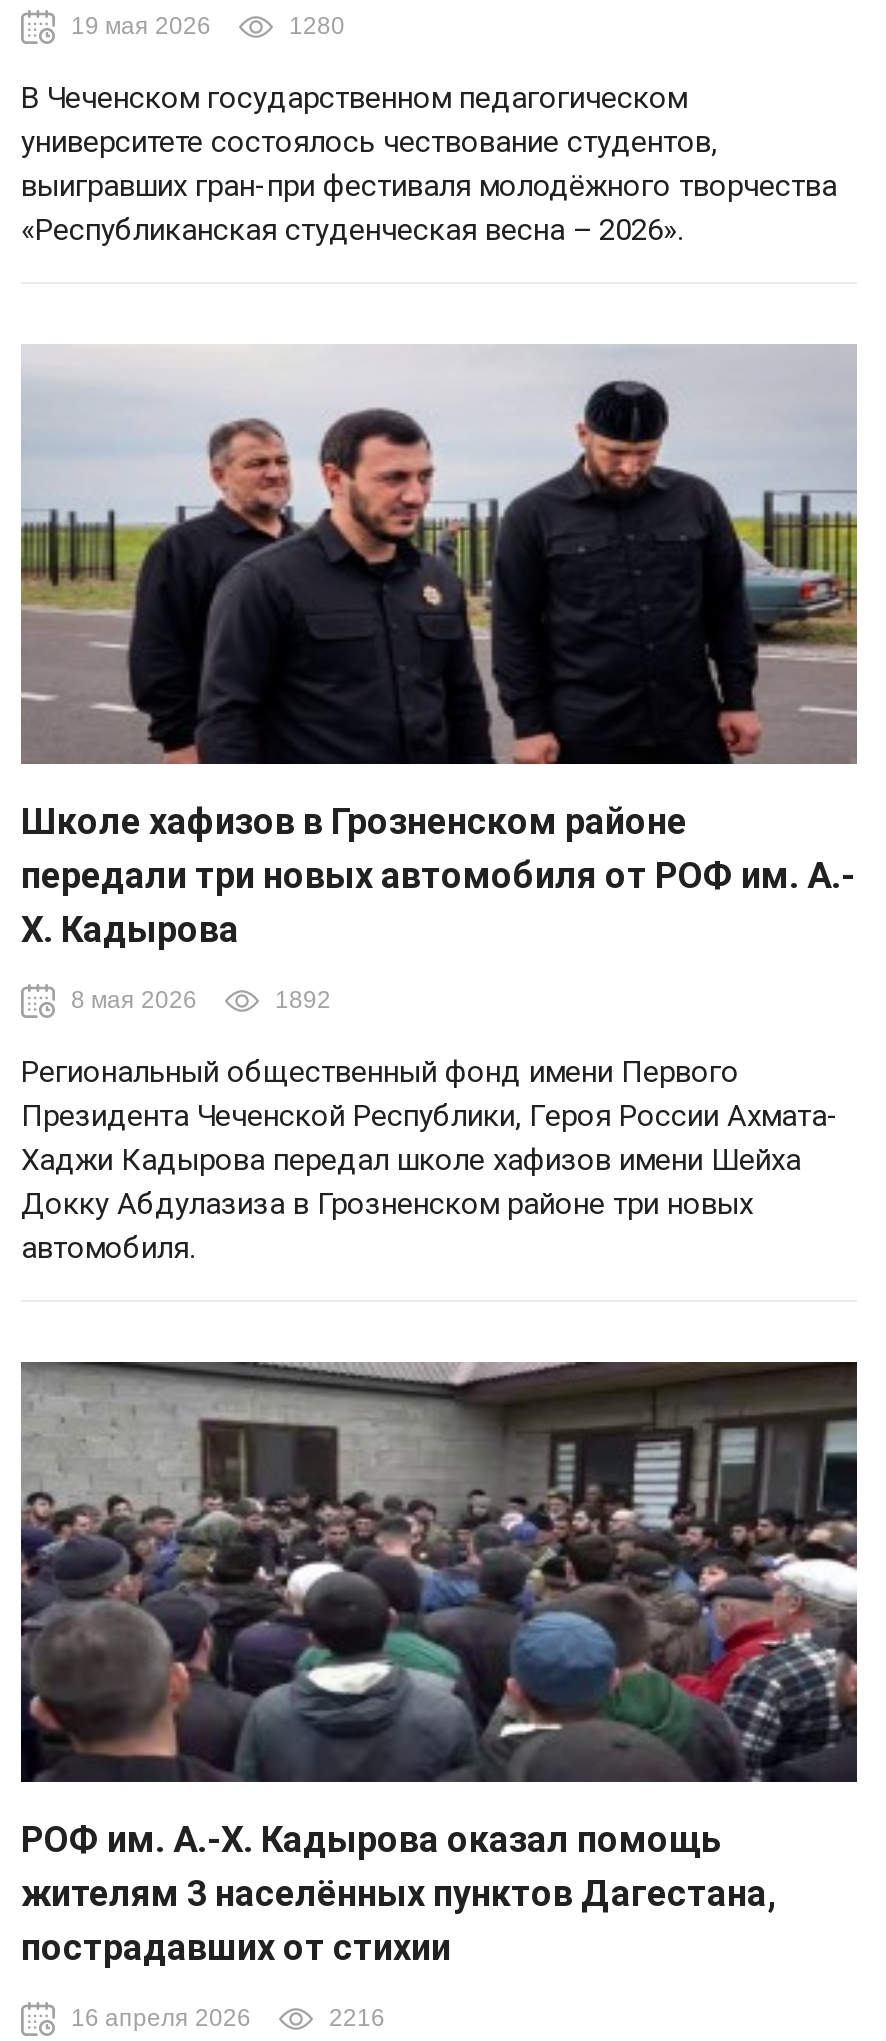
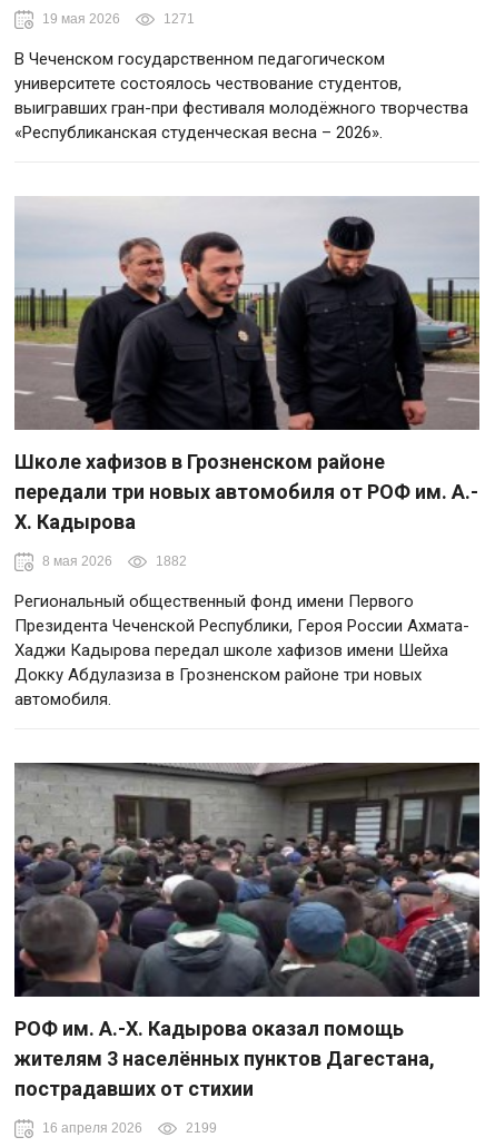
[289,12,345,40] 1280 -> [164,11,195,27] 1271
[275,986,331,1014] 1892 -> [156,553,187,569] 1882
[329,2004,385,2032] 2216 -> [186,1120,217,1136] 2199

